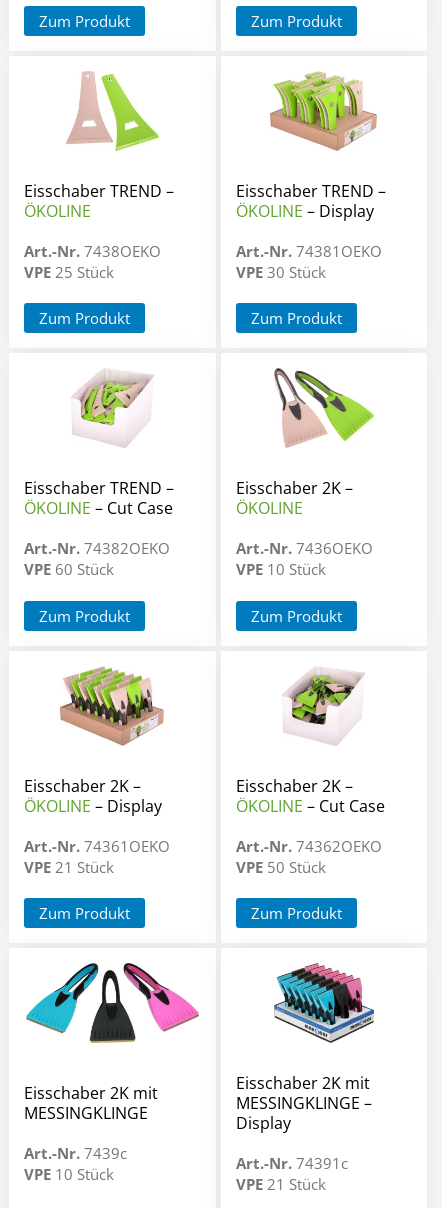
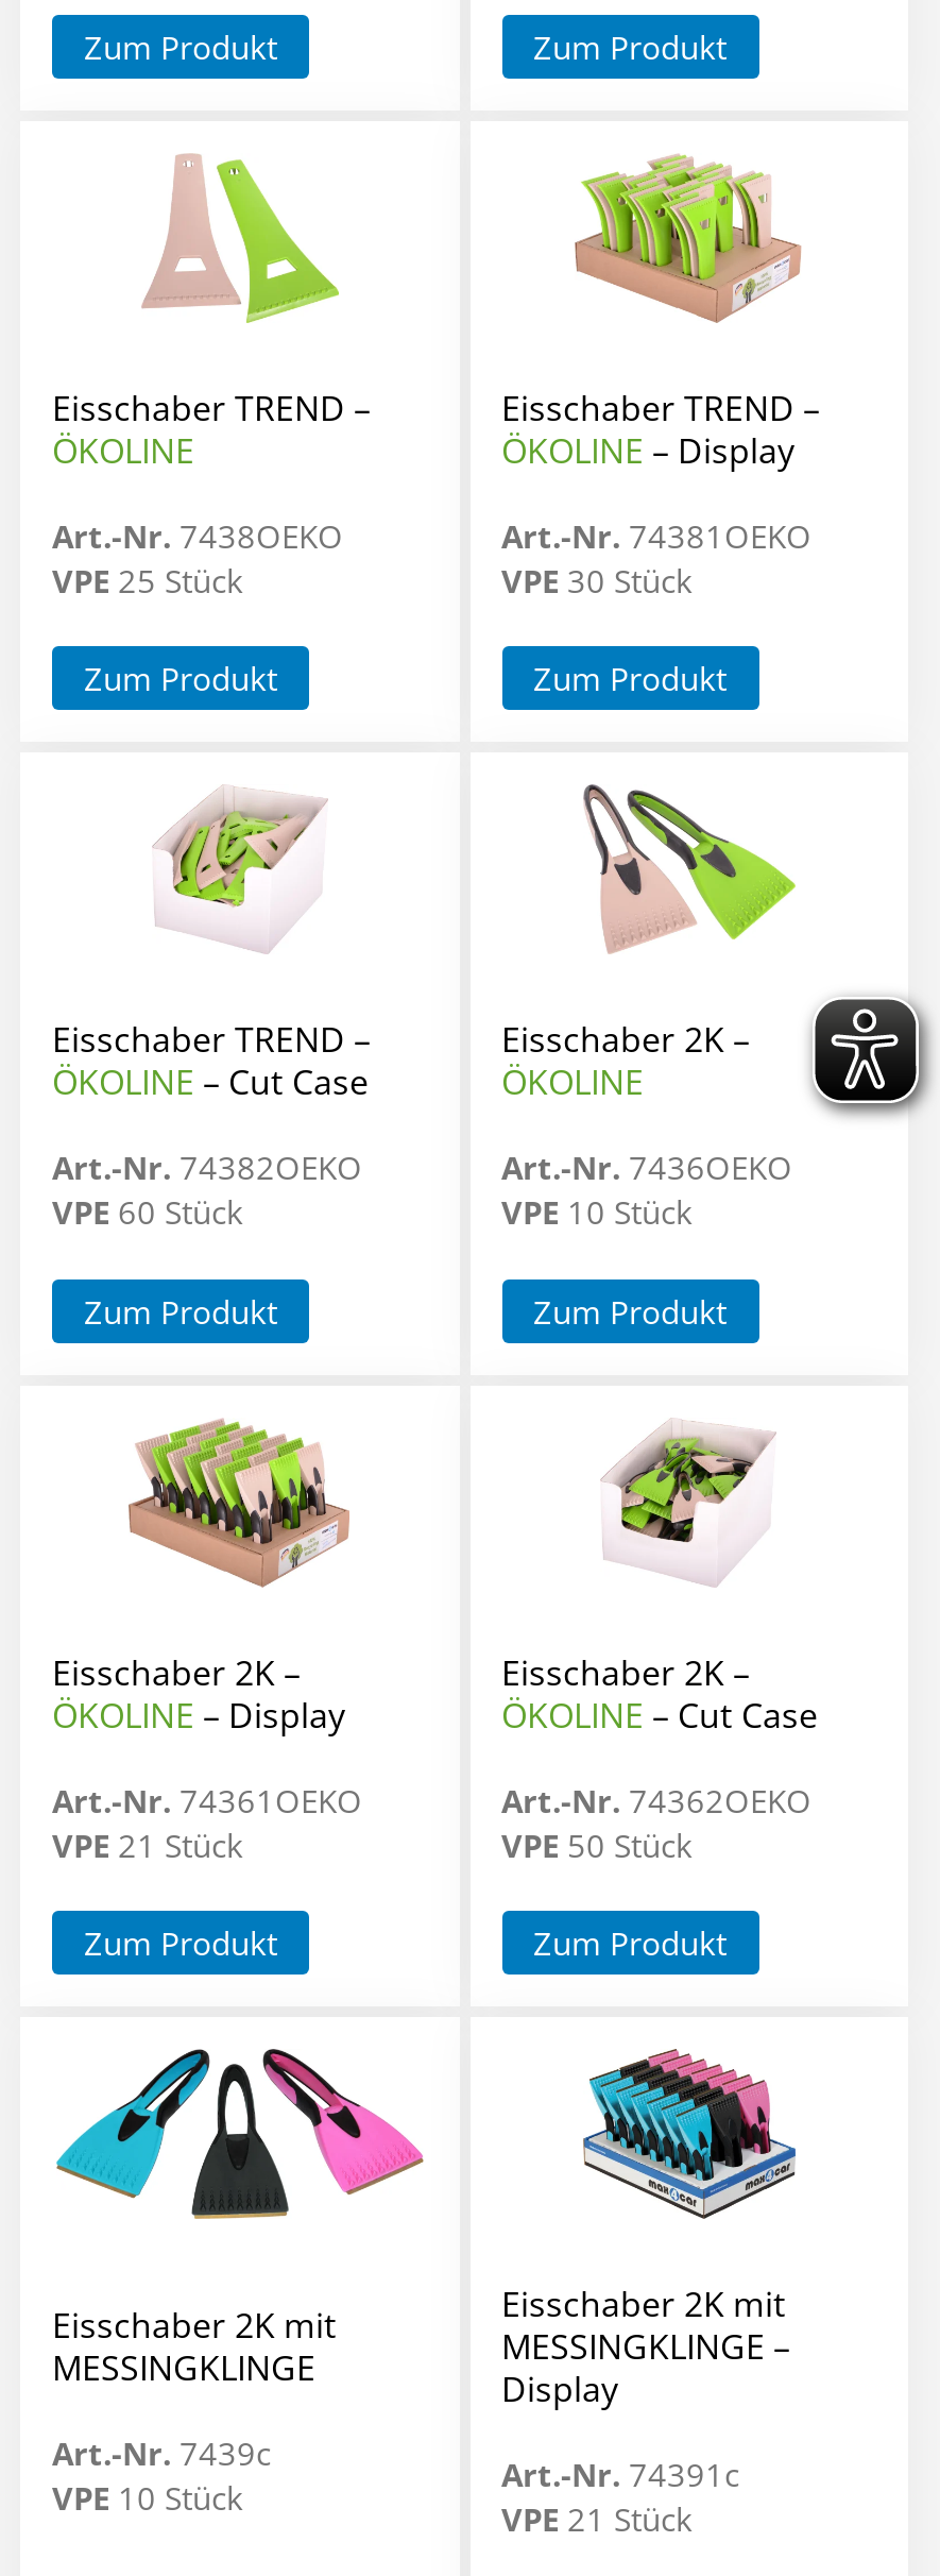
none -> [810,997,929,1118] [image]

